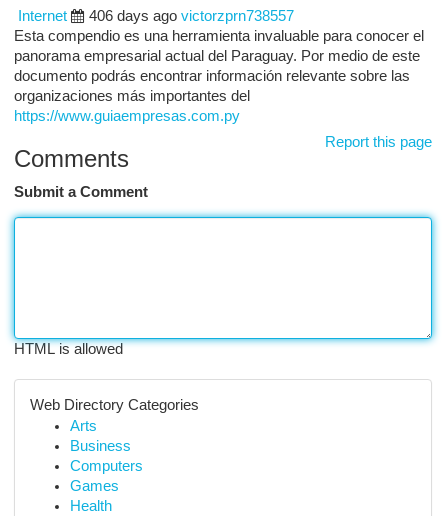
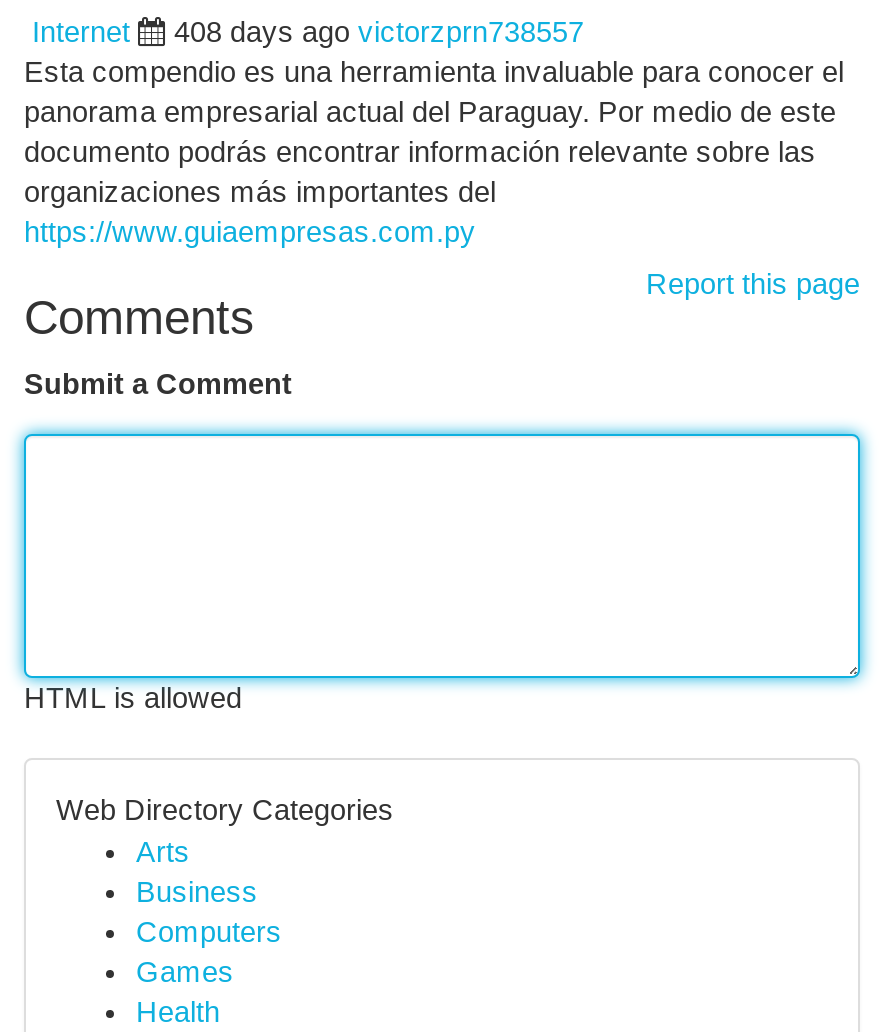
[89,8,294,24] 406 days ago victorzprn738557 -> [174,16,584,48] 408 days ago victorzprn738557

